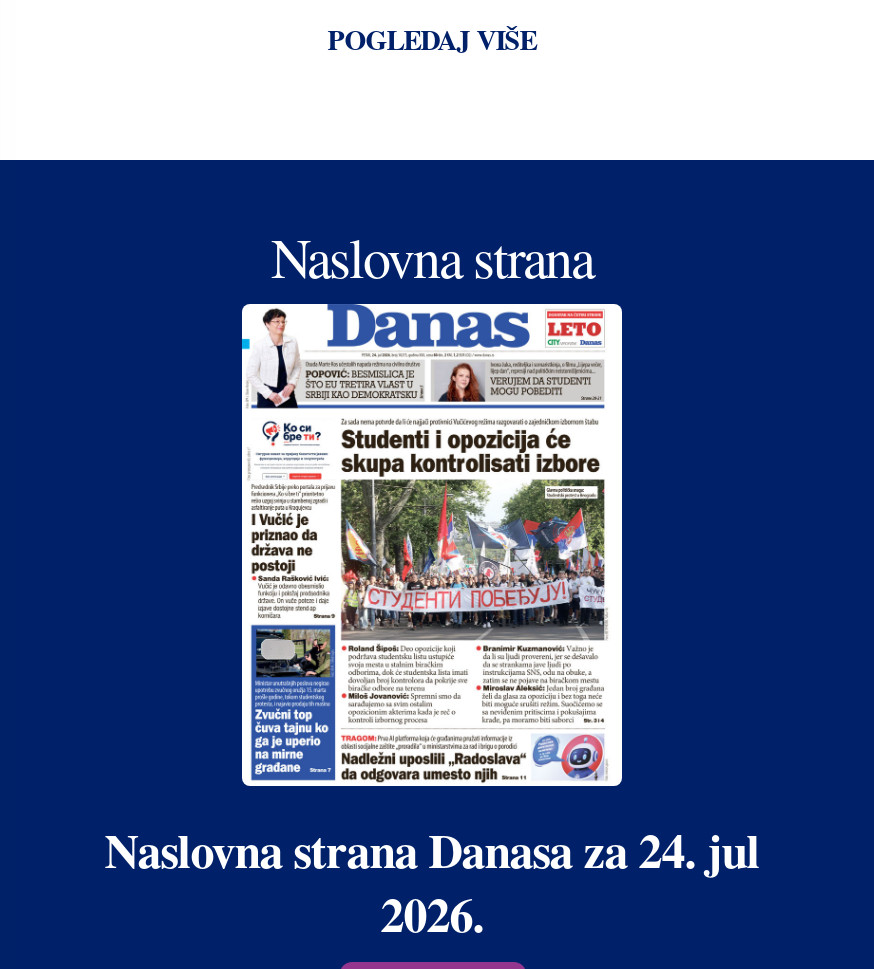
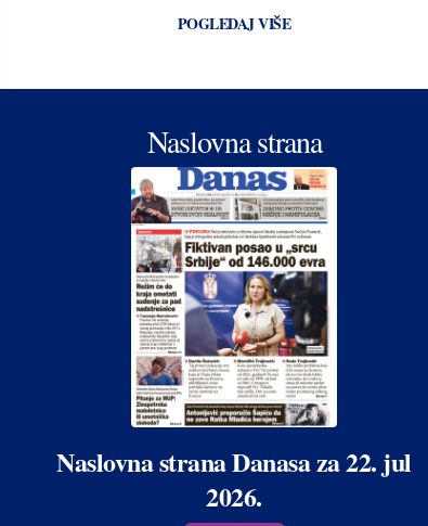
[104,308,760,884] [image] | Naslovna strana Danasa za 24. jul -> [57,168,412,480] [image] | Naslovna strana Danasa za 22. jul

